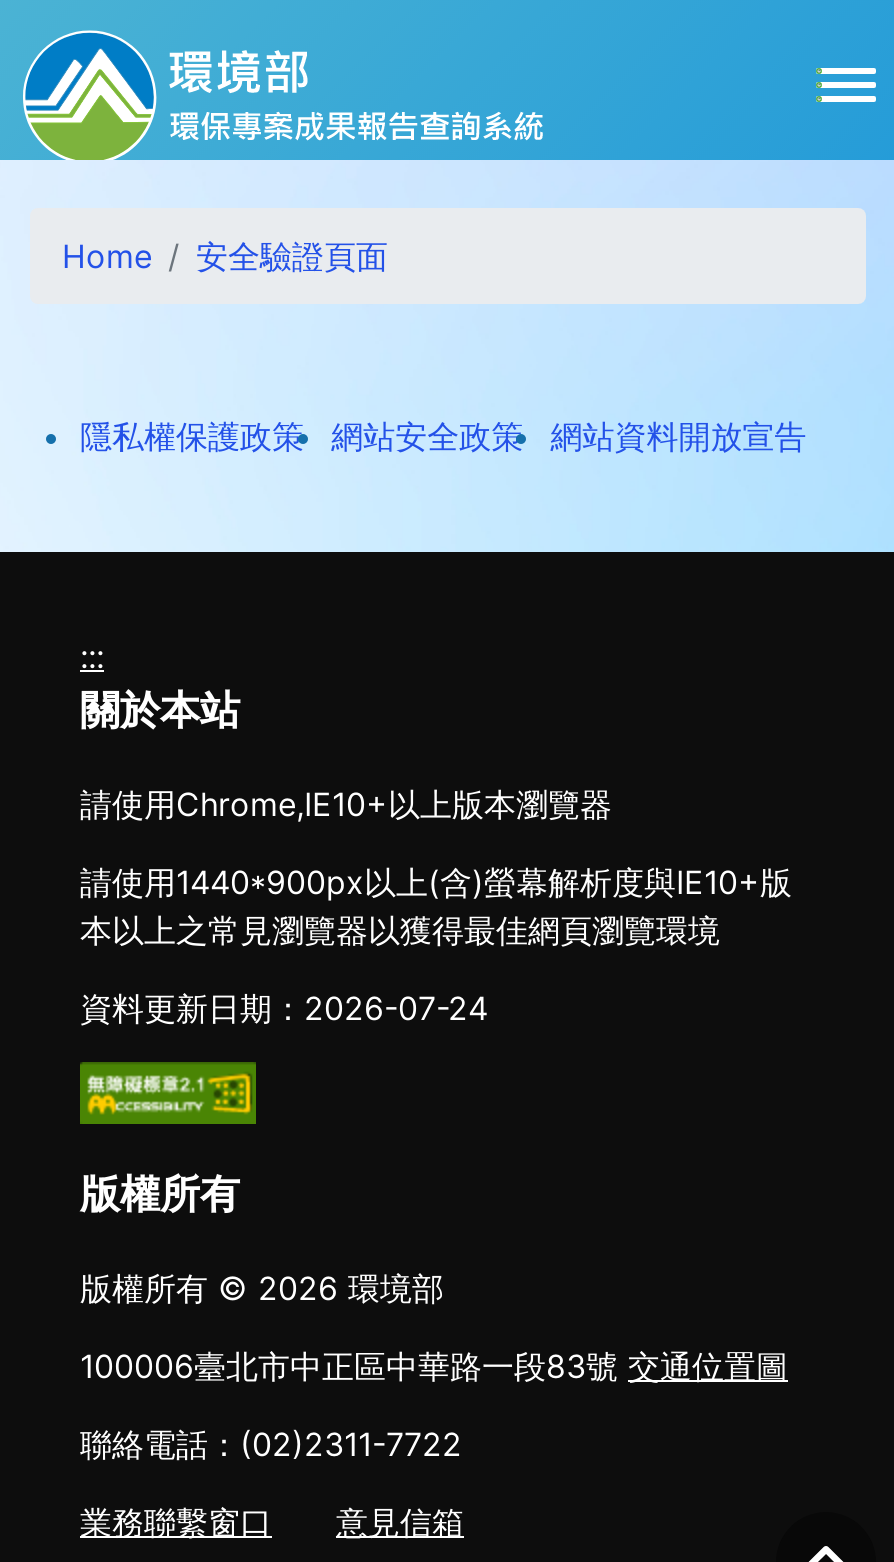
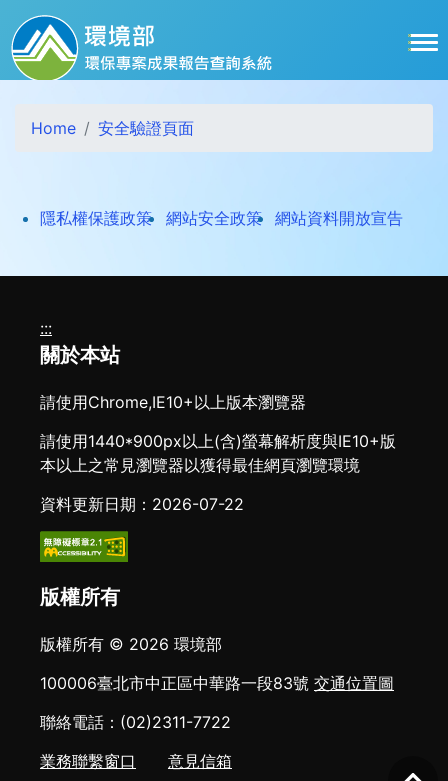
[80,988,488,1028] 資料更新日期：2026-07-24 -> [40,494,244,514] 資料更新日期：2026-07-22

